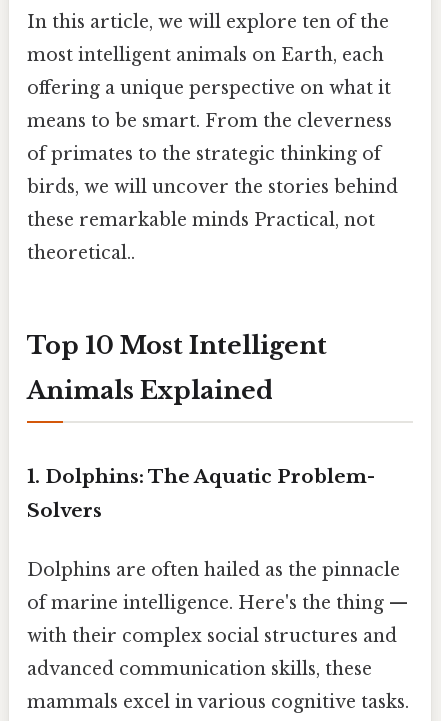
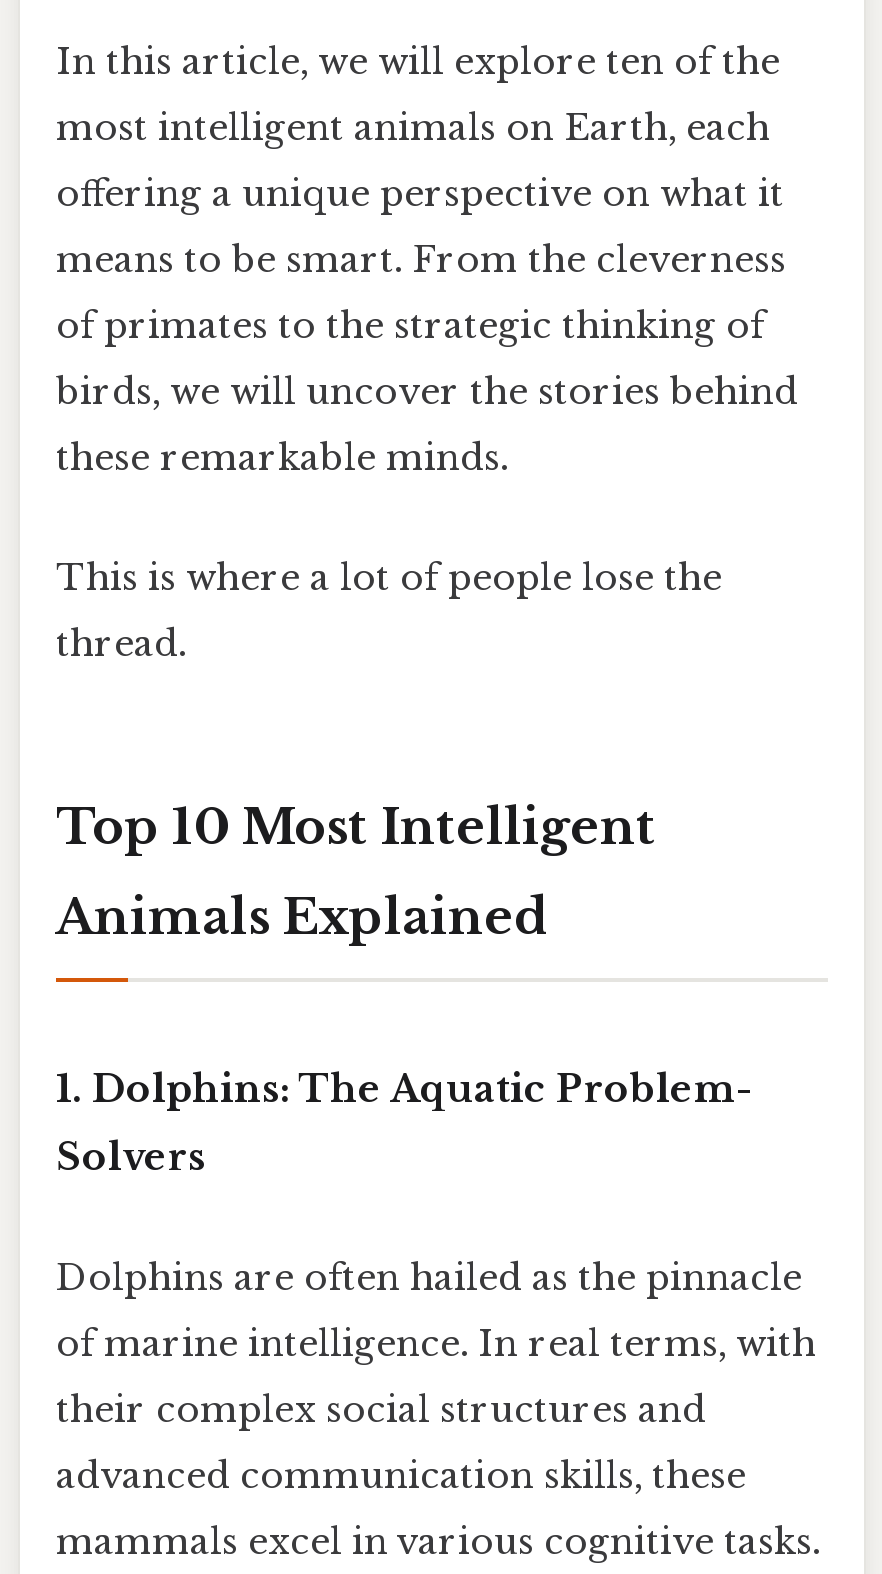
[27,209,375,264] these remarkable minds Practical, not | theoretical.. -> [56,437,722,665] these remarkable minds. | This is where a lot of people lose the | thread.
[27,592,408,614] of marine intelligence. Here's the thing — -> [56,1321,816,1365] of marine intelligence. In real terms, with
[27,625,397,647] with their complex social structures and -> [56,1387,706,1431] their complex social structures and

